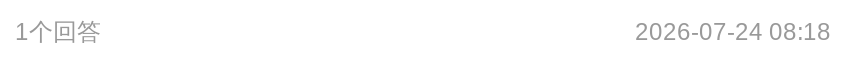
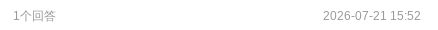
[635,18,831,46] 2026-07-24 08:18 -> [323,9,421,23] 2026-07-21 15:52

